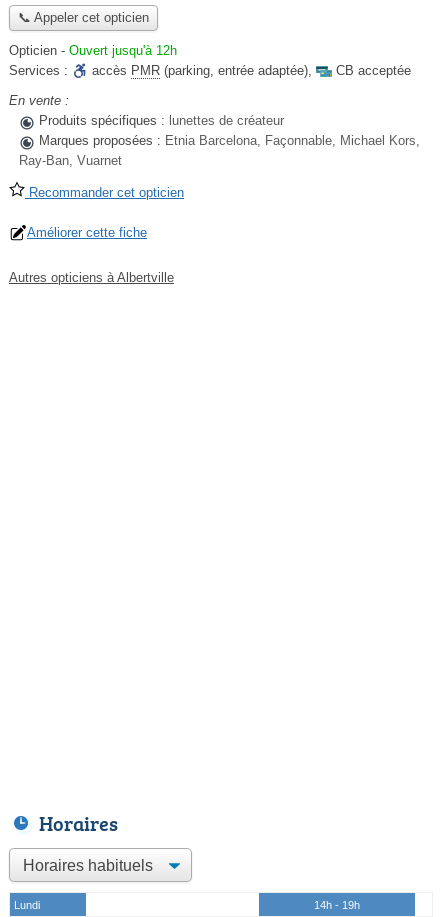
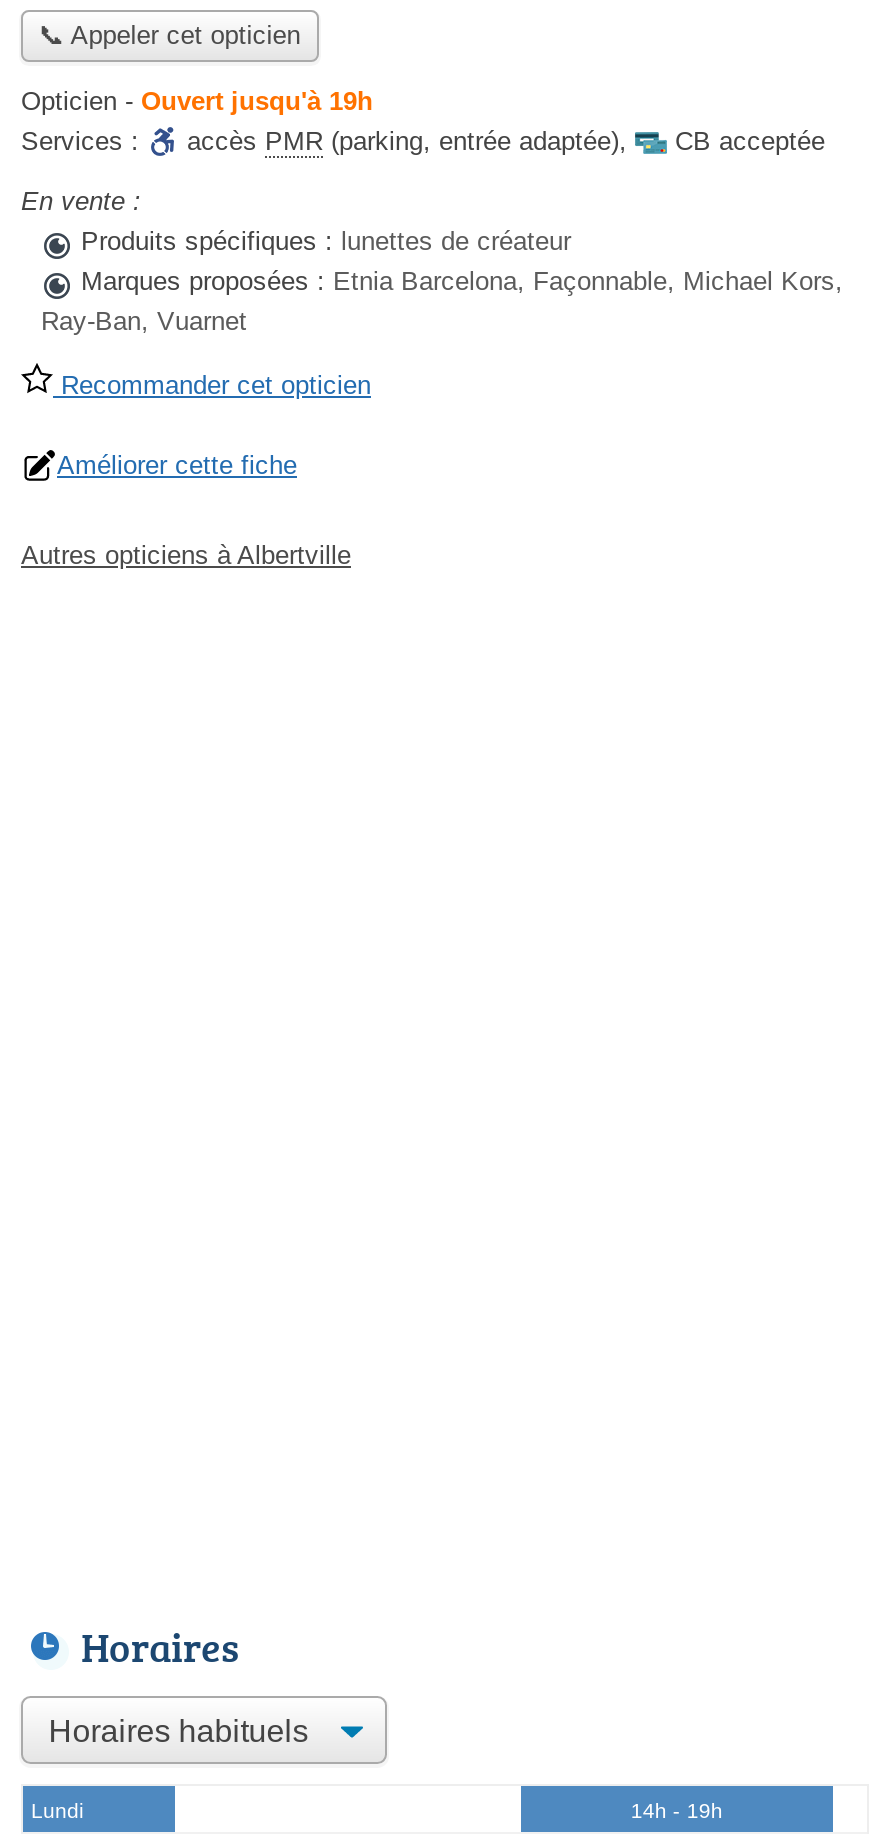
[9,43,177,58] Opticien - Ouvert jusqu'à 12h -> [21,87,373,117] Opticien - Ouvert jusqu'à 19h

